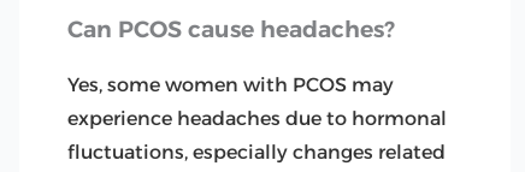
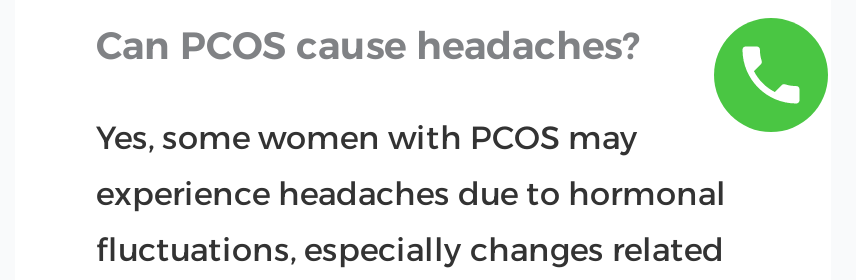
none -> [711,15,831,135] [image]

